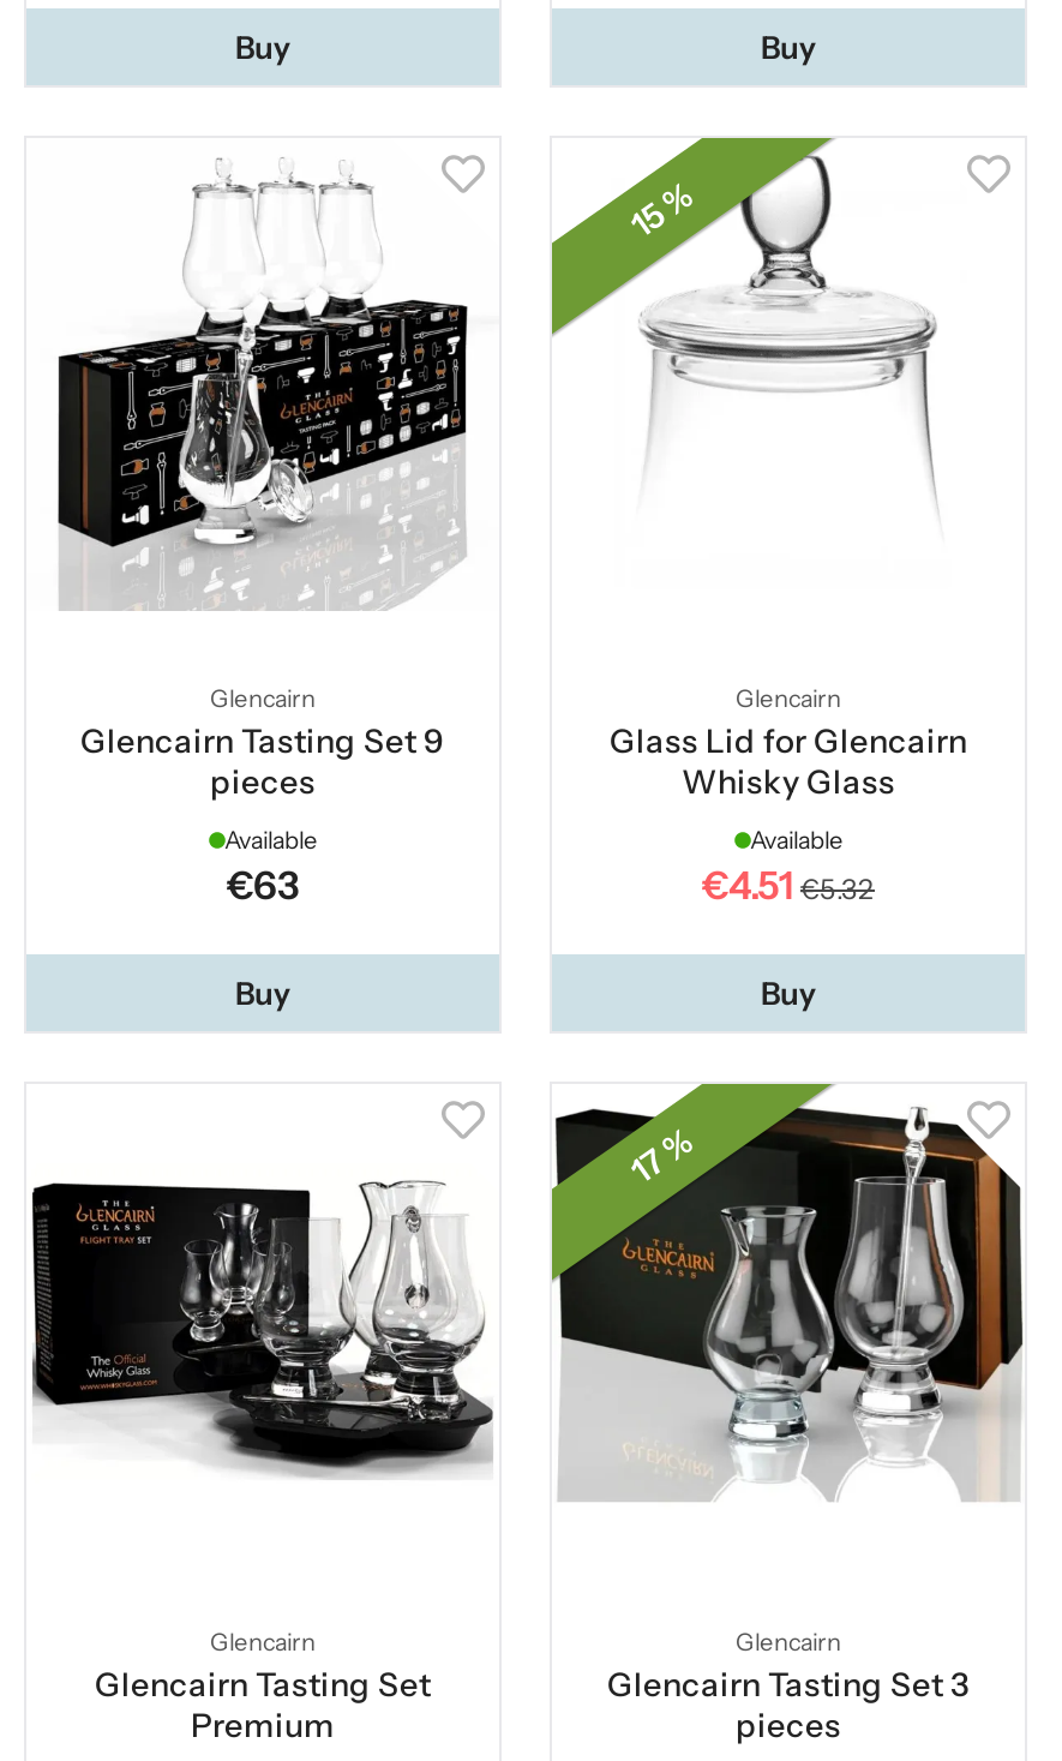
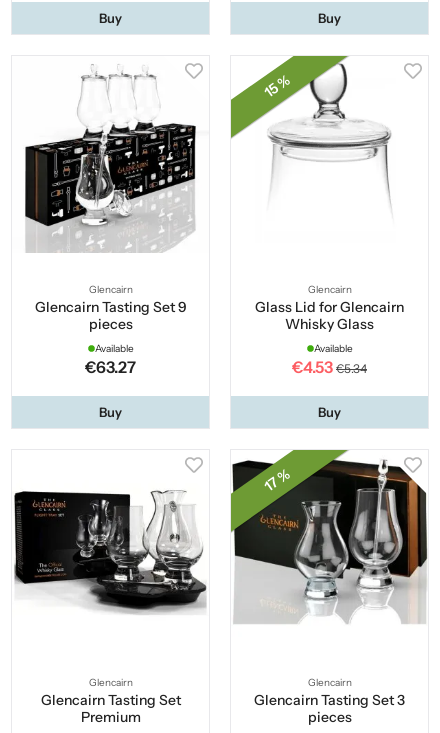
[227,863,299,908] €63 -> [85,358,136,377] €63.27
[702,863,875,908] €4.51 €5.32 -> [292,358,367,377] €4.53 €5.34

